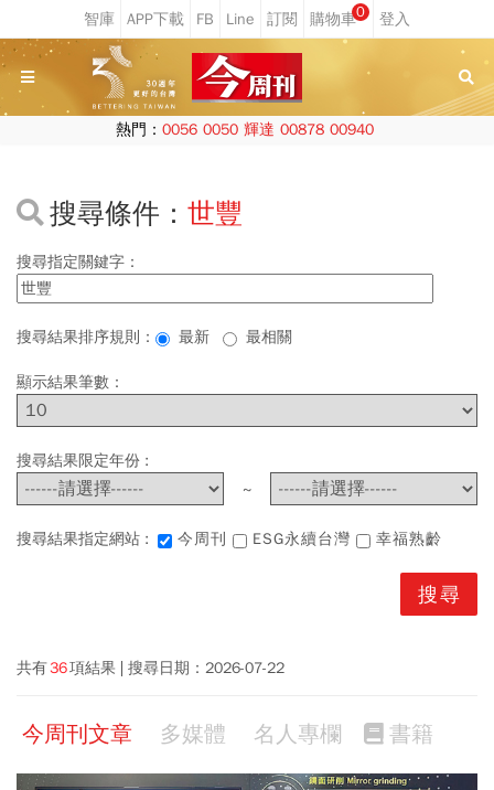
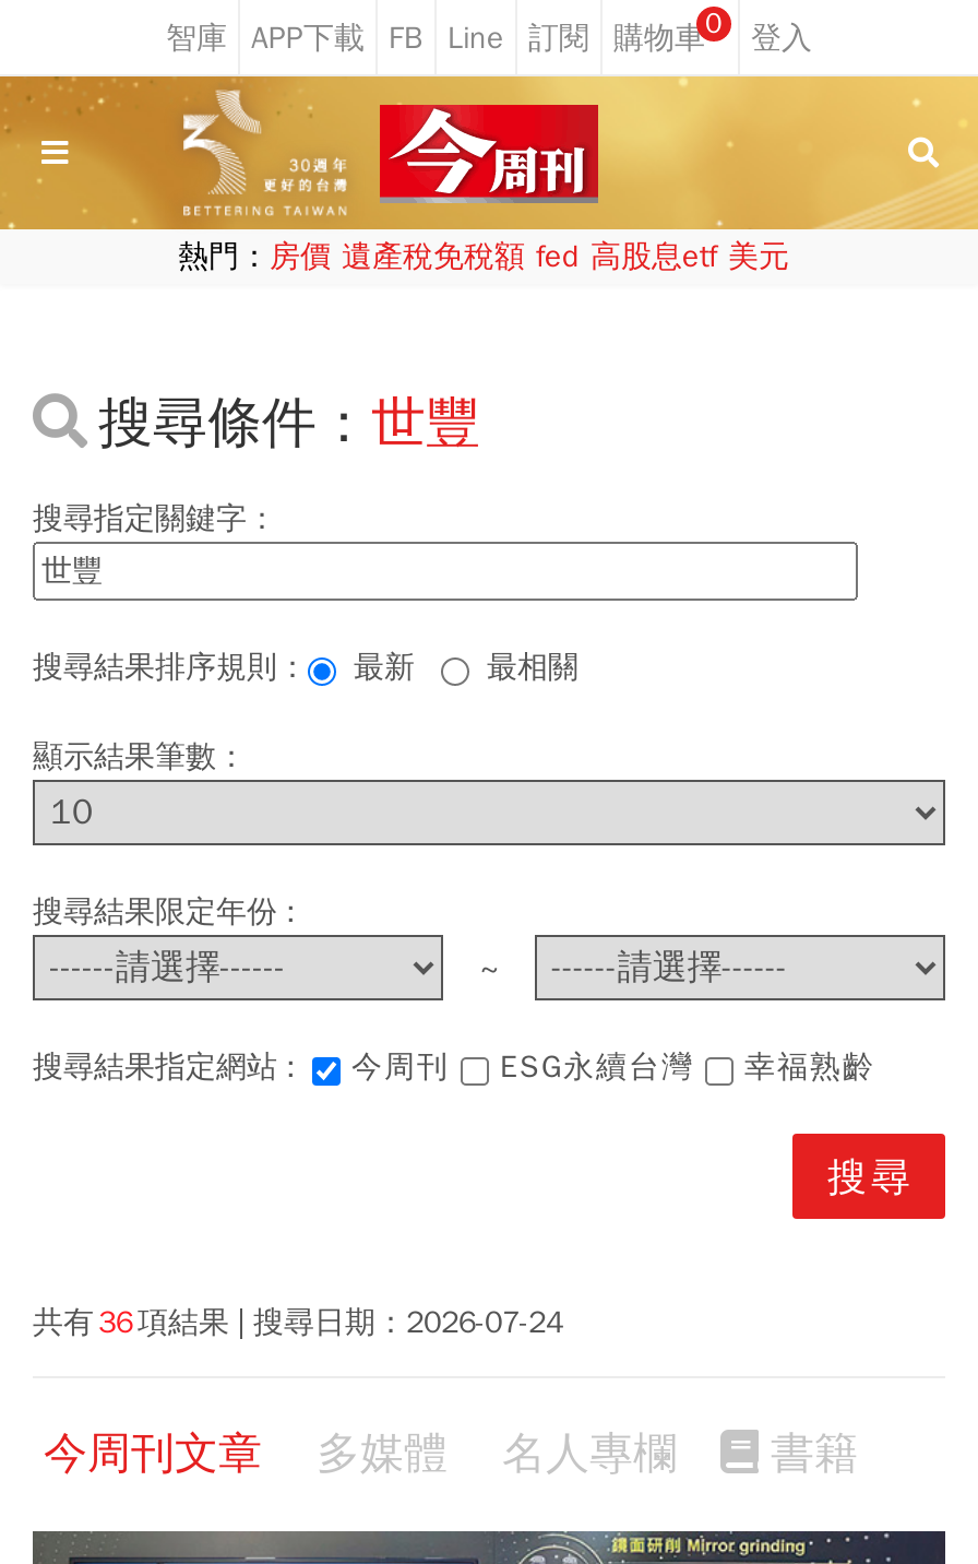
[115,120,373,139] 熱門：0056 0050 輝達 00878 00940 -> [178,238,789,275] 熱門：房價 遺產稅免稅額 fed 高股息etf 美元
[17,659,284,677] 共有 36 項結果 搜尋日期：2026-07-22 -> [33,1304,563,1341] 共有 36 項結果 搜尋日期：2026-07-24

